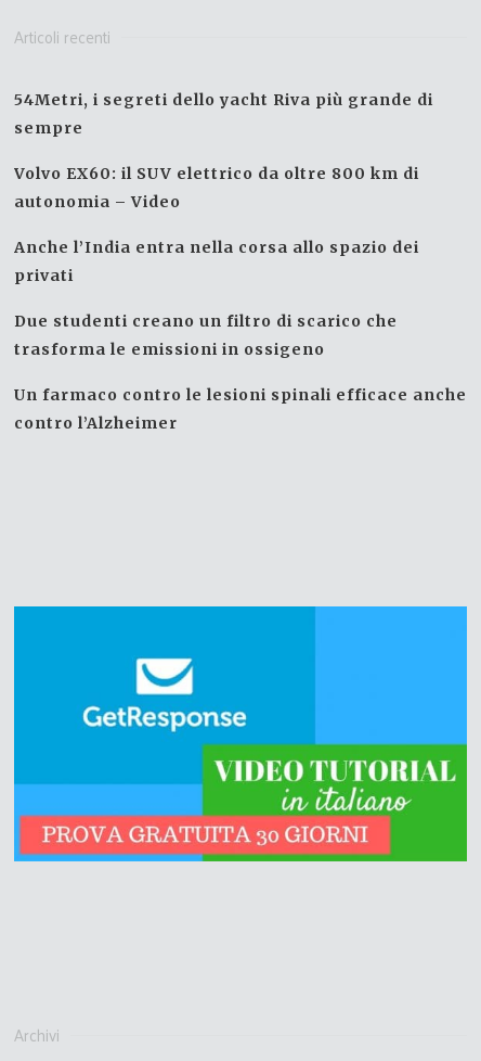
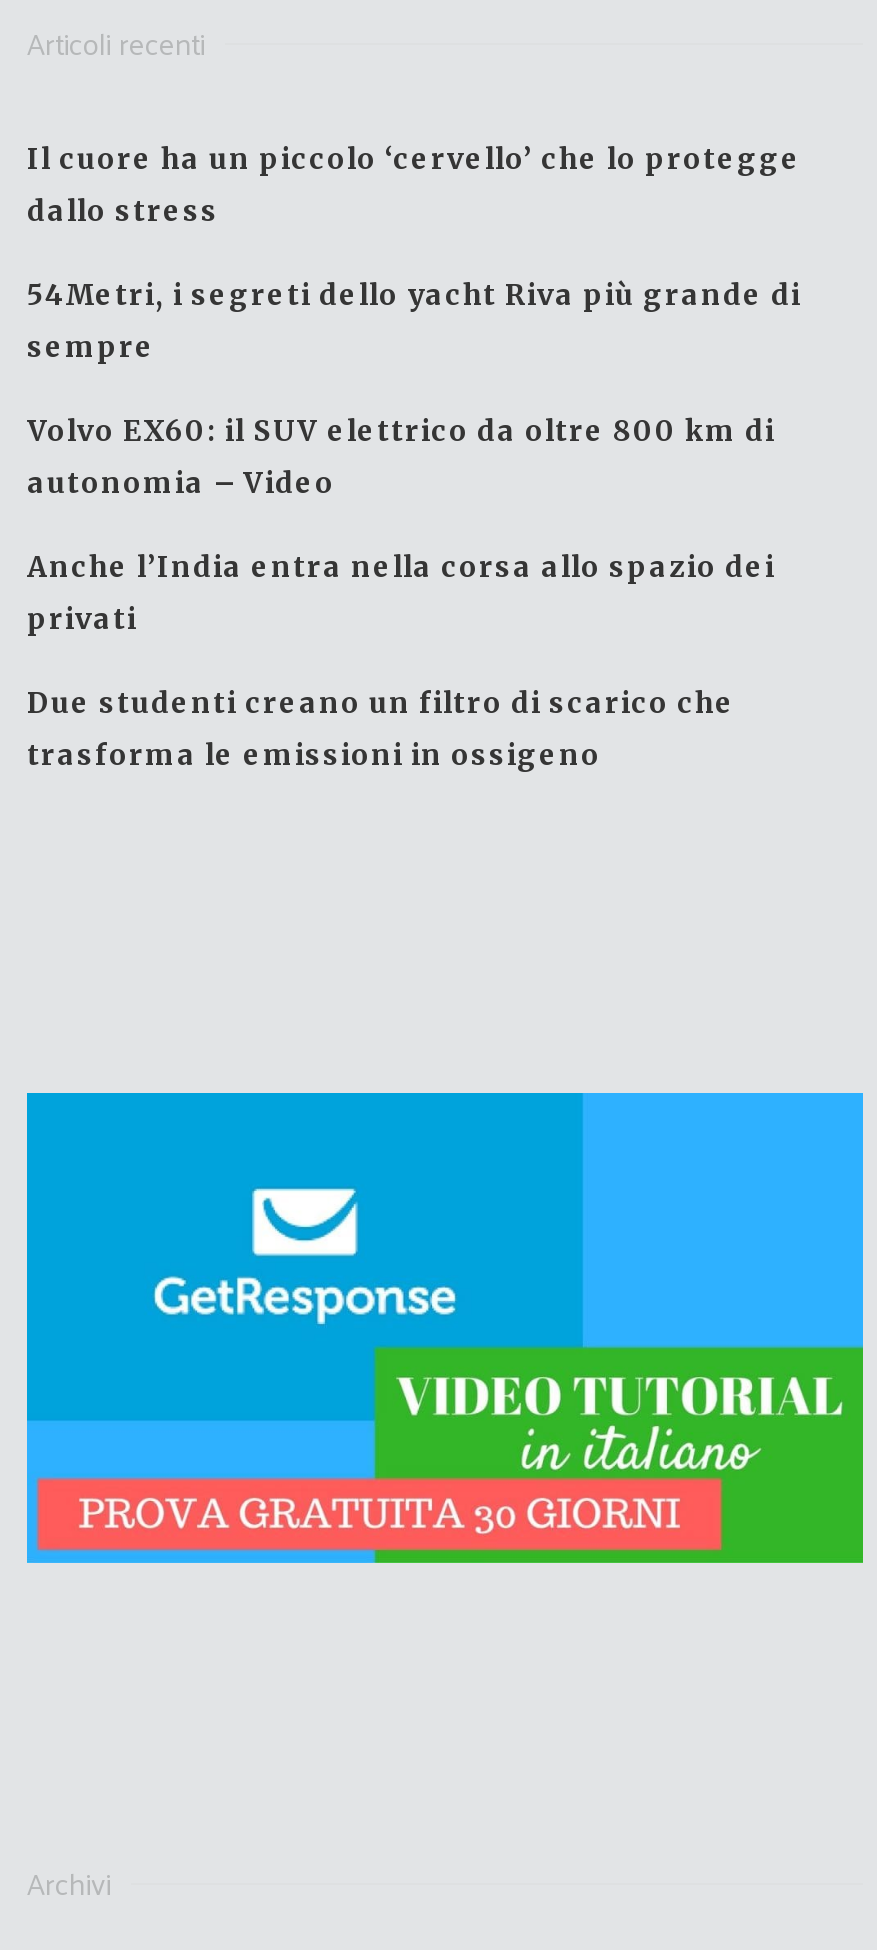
none -> [27,141,801,229] Il cuore ha un piccolo ‘cervello’ che lo protegge | dallo stress
moved [14,90,433,359] -> [27,277,801,773]: 54Metri, i segreti dello yacht Riva più grande di | sempre | Volvo EX60: il SUV elettrico da oltre 800 km di | autonomia – Video | Anche l’India entra nella corsa allo spazio dei | privati | Due studenti creano un filtro di scarico che | trasforma le emissioni in ossigeno
[14,385,467,433] Un farmaco contro le lesioni spinali efficace anche | contro l’Alzheimer -> none

